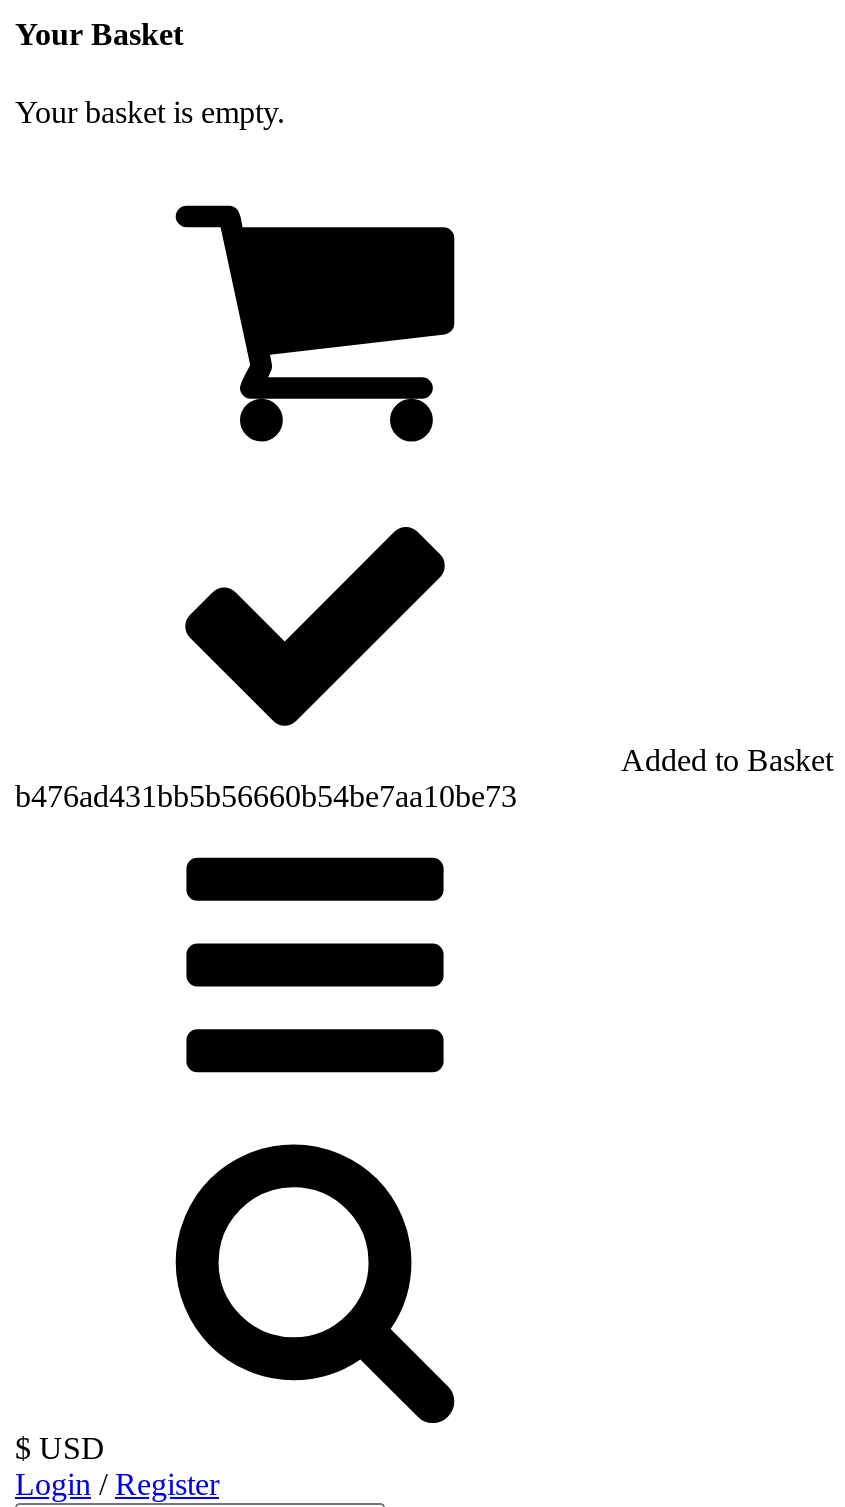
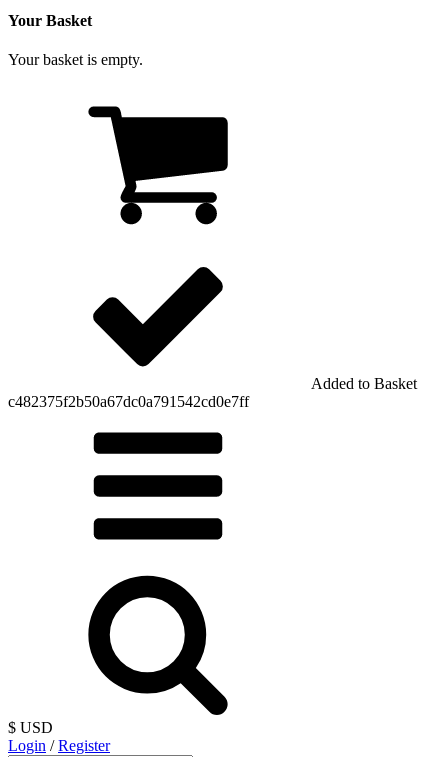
[15,779,517,813] b476ad431bb5b56660b54be7aa10be73 -> [8,393,249,410] c482375f2b50a67dc0a791542cd0e7ff

